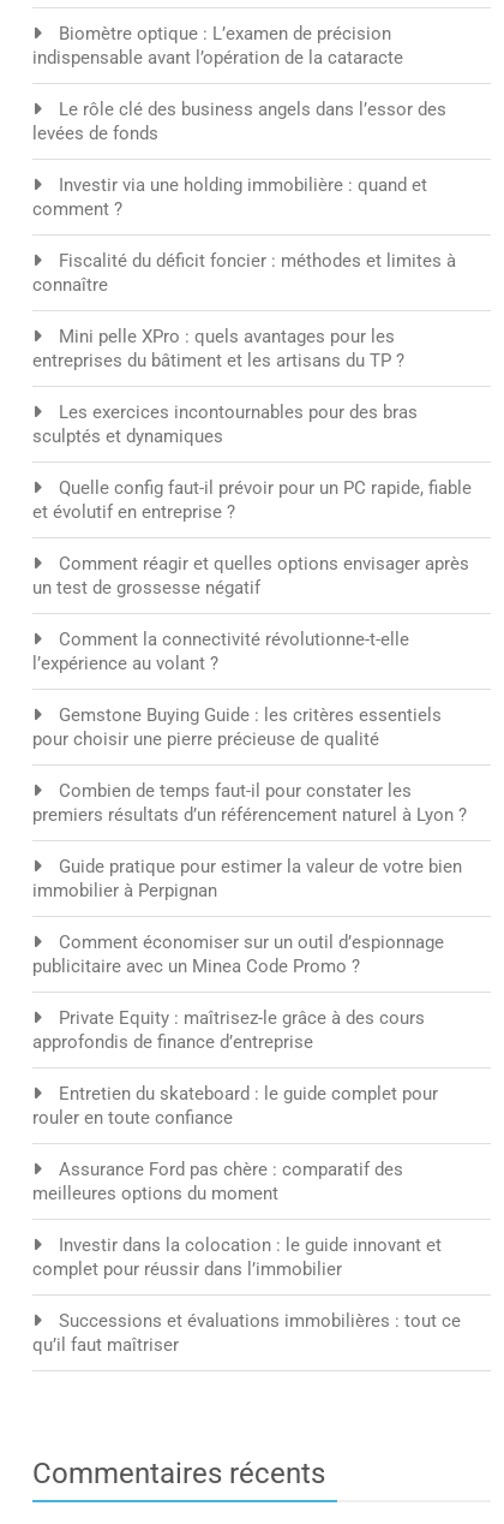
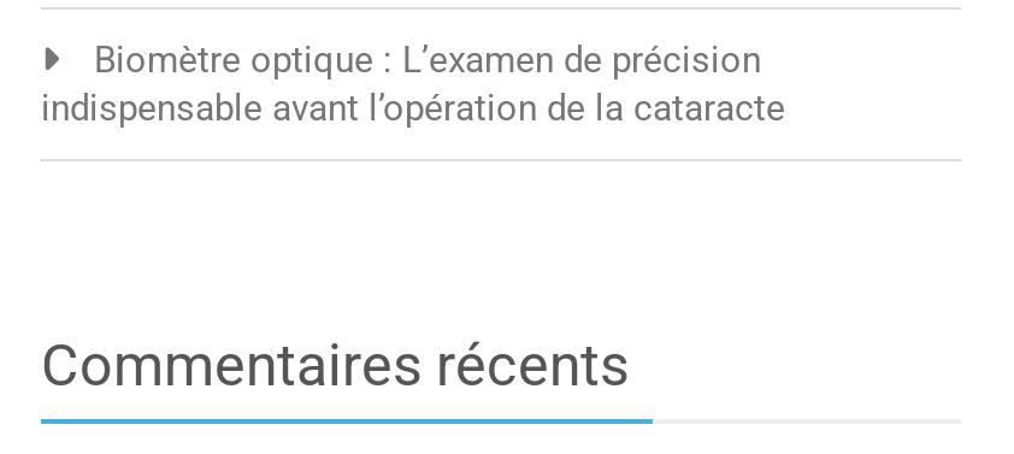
[32,99,472,1356] Le rôle clé des business angels dans l’essor des | levées de fonds | Investir via une holding immobilière : quand et | comment ? | Fiscalité du déficit foncier : méthodes et limites à | connaître | Mini pelle XPro : quels avantages pour les | entreprises du bâtiment et les artisans du TP ? | Les exercices incontournables pour des bras | sculptés et dynamiques | Quelle config faut-il prévoir pour un PC rapide, fiable | et évolutif en entreprise ? | Comment réagir et quelles options envisager après | un test de grossesse négatif | Comment la connectivité révolutionne-t-elle | l’expérience au volant ? | Gemstone Buying Guide : les critères essentiels | pour choisir une pierre précieuse de qualité | Combien de temps faut-il pour constater les | premiers résultats d’un référencement naturel à Lyon ? | Guide pratique pour estimer la valeur de votre bien | immobilier à Perpignan | Comment économiser sur un outil d’espionnage | publicitaire avec un Minea Code Promo ? | Private Equity : maîtrisez-le grâce à des cours | approfondis de finance d’entreprise | Entretien du skateboard : le guide complet pour | rouler en toute confiance | Assurance Ford pas chère : comparatif des | meilleures options du moment | Investir dans la colocation : le guide innovant et | complet pour réussir dans l’immobilier | Successions et évaluations immobilières : tout ce | qu’il faut maîtriser -> none

